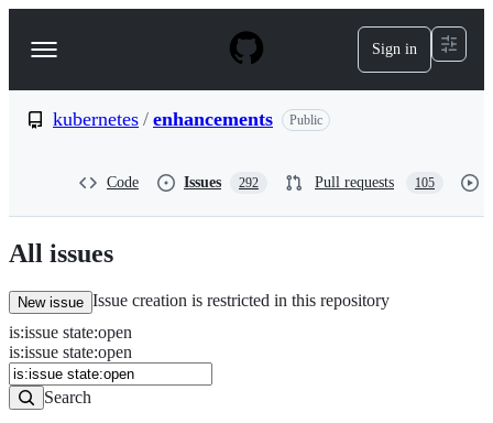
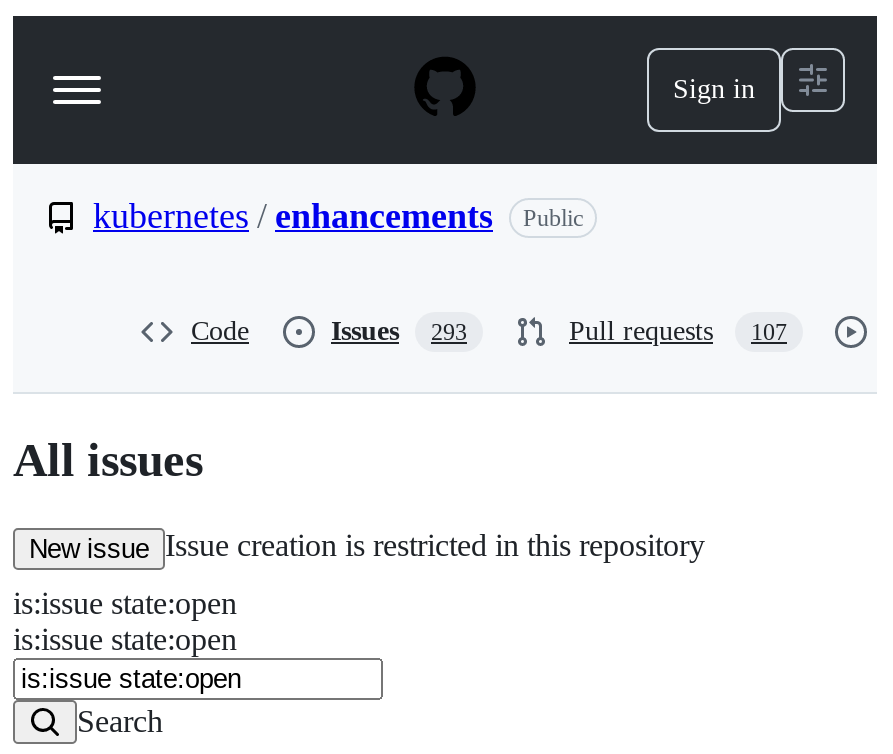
[184,174,259,191] Issues 292 -> [331,316,467,346] Issues 293
[315,174,435,191] Pull requests 105 -> [569,316,787,346] Pull requests 107

